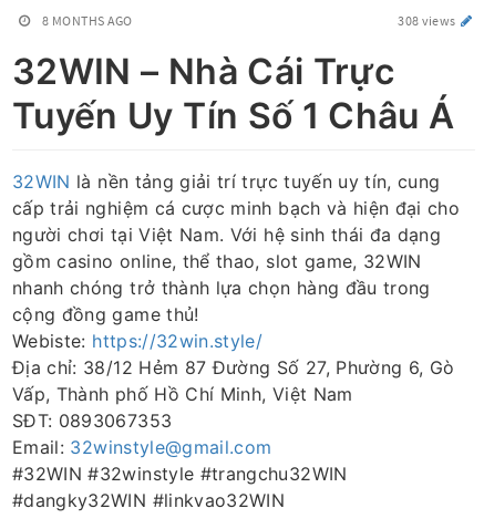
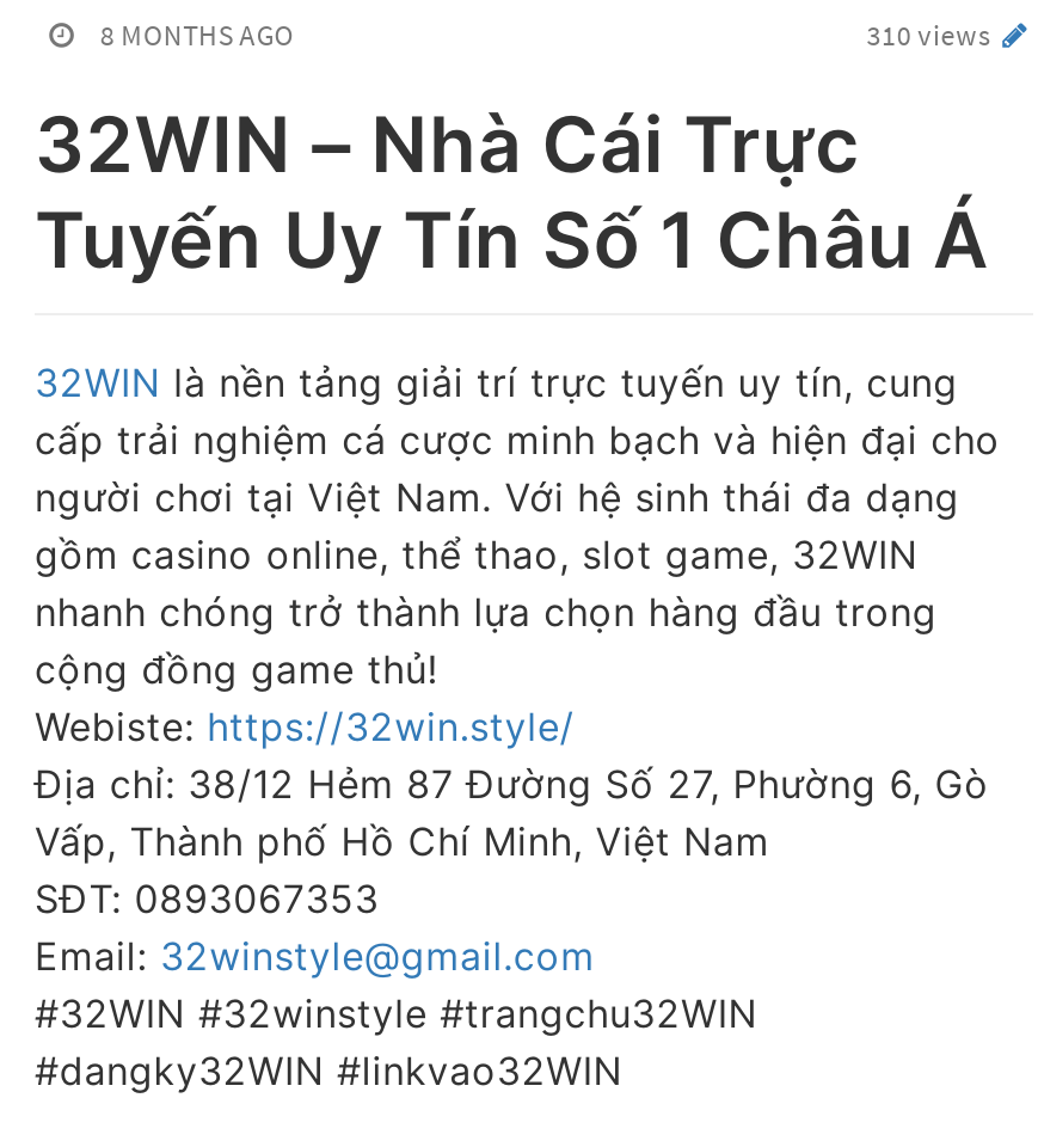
[398,12,458,29] 308 views -> [866,17,997,53] 310 views

